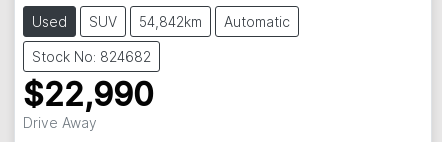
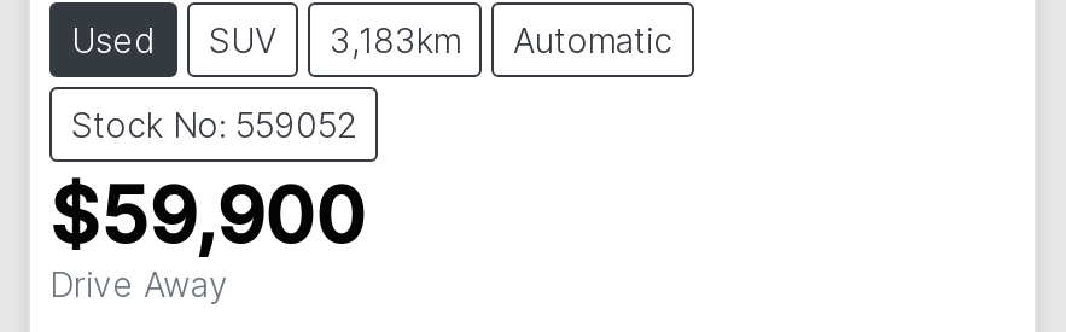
[32,13,290,30] Used SUV 54,842km Automatic -> [71,20,672,61] Used SUV 3,183km Automatic
[32,48,151,65] Stock No: 824682 -> [71,105,356,146] Stock No: 559052
[23,80,154,112] $22,990 -> [49,182,366,259] $59,900

